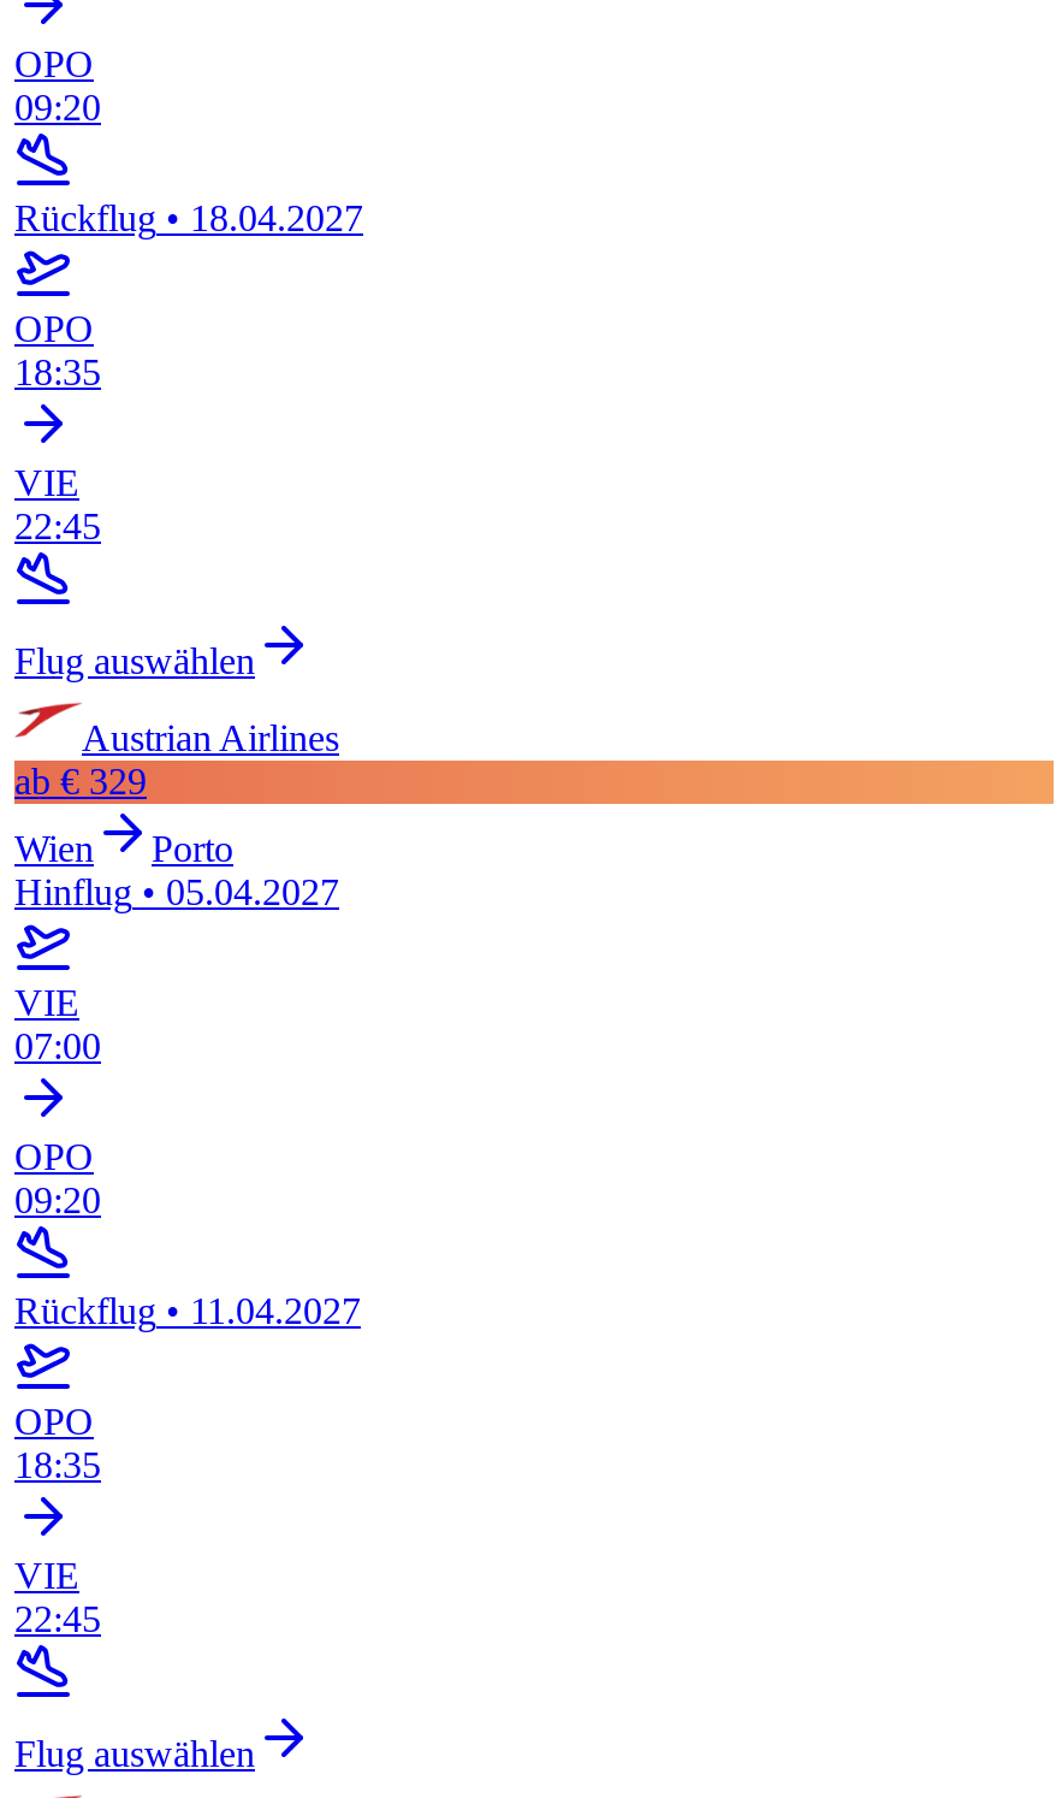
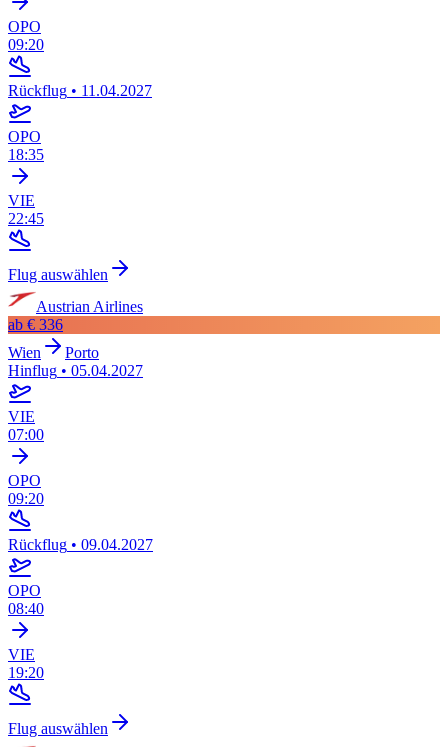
[14,196,363,237] Rückflug • 18.04.2027 -> [8,82,152,99] Rückflug • 11.04.2027
[14,760,147,801] ab € 329 -> [8,316,63,333] ab € 336
[14,1289,361,1330] Rückflug • 11.04.2027 -> [8,536,153,553] Rückflug • 09.04.2027
[14,1443,101,1484] 18:35 -> [8,600,44,617] 08:40
[14,1597,101,1638] 22:45 -> [8,664,44,681] 19:20

